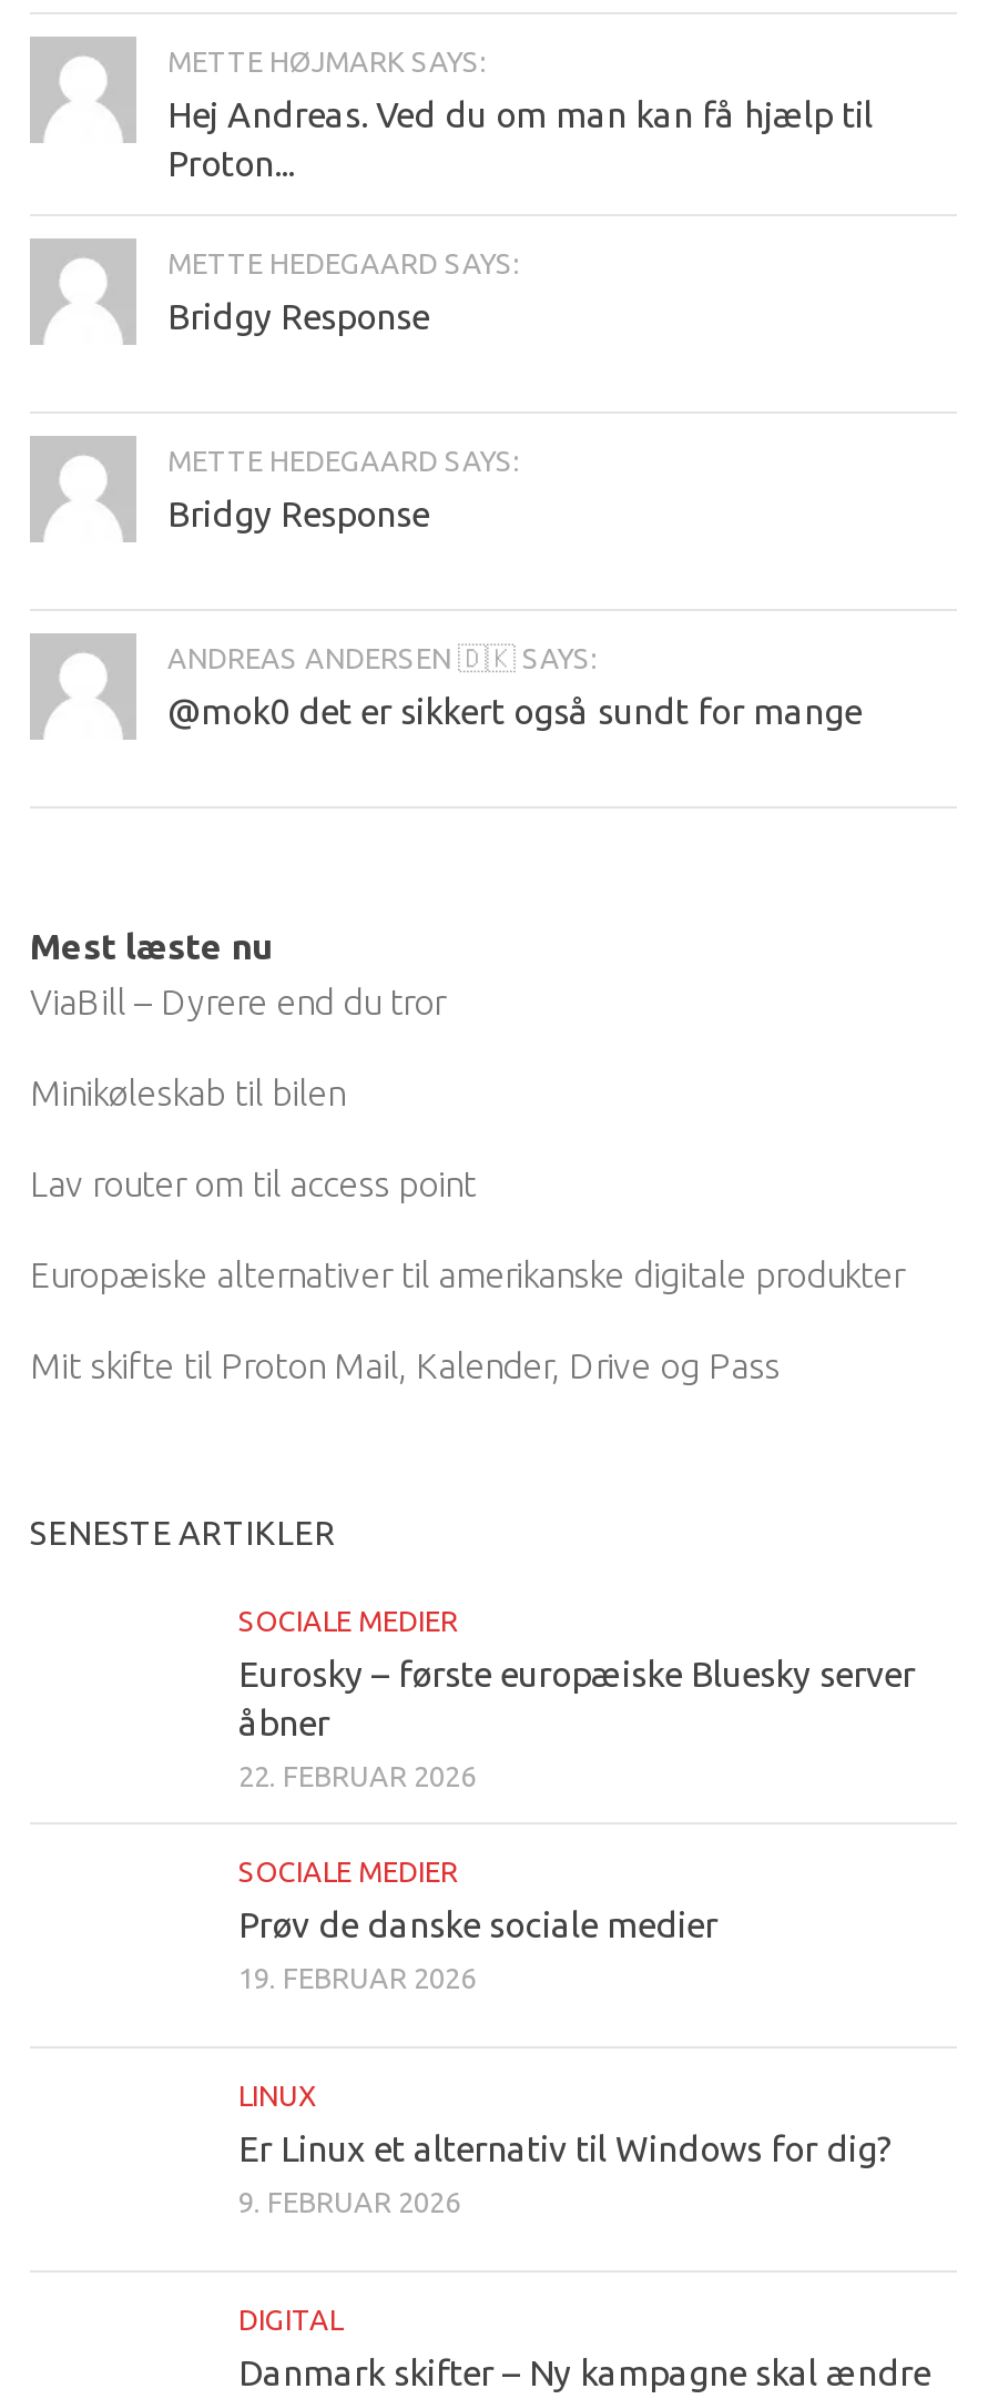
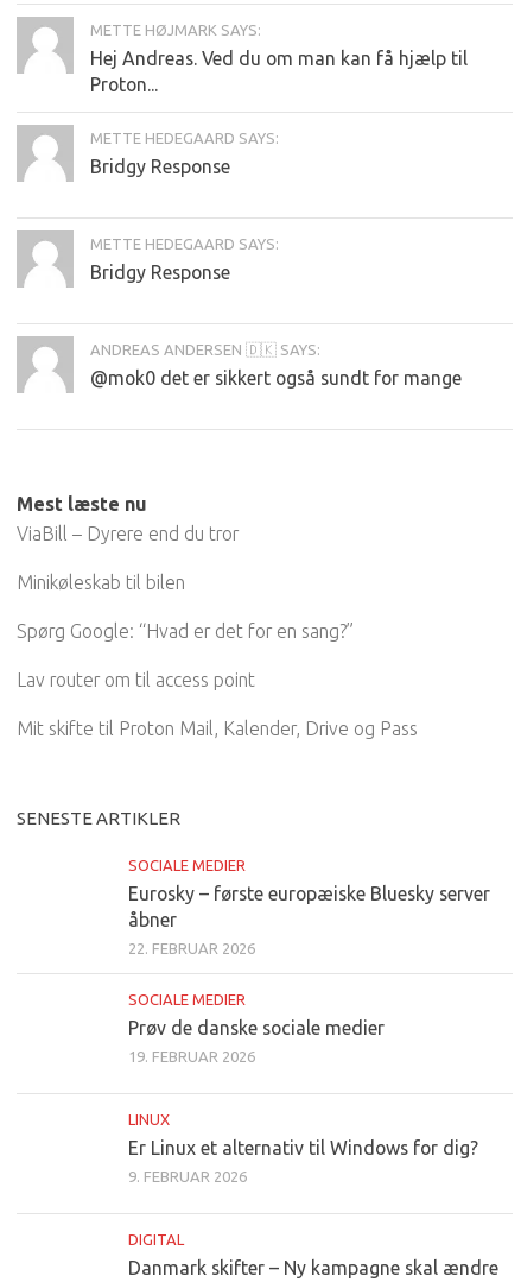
none -> [17,621,354,642] Spørg Google: “Hvad er det for en sang?”
moved [30,1164,476,1204] -> [17,669,255,691]: Lav router om til access point
[30,1255,904,1295] Europæiske alternativer til amerikanske digitale produkter -> none

